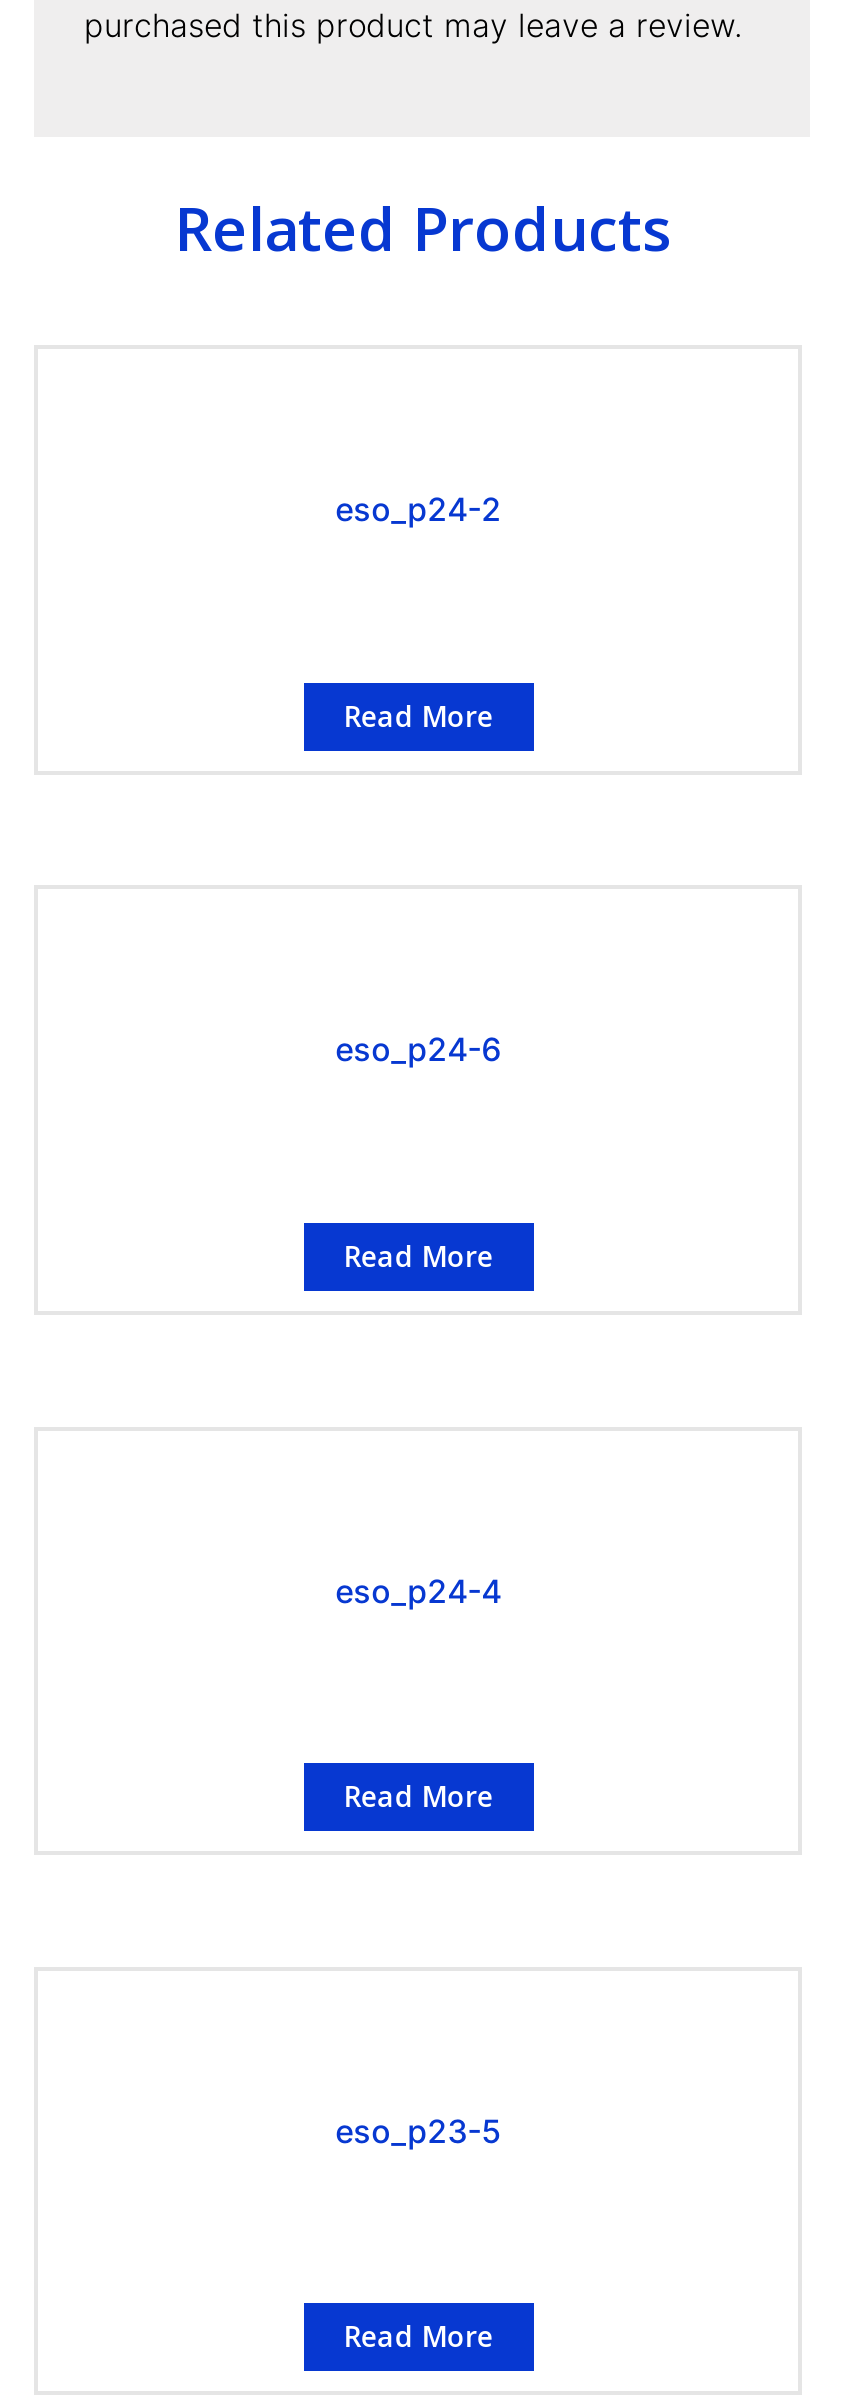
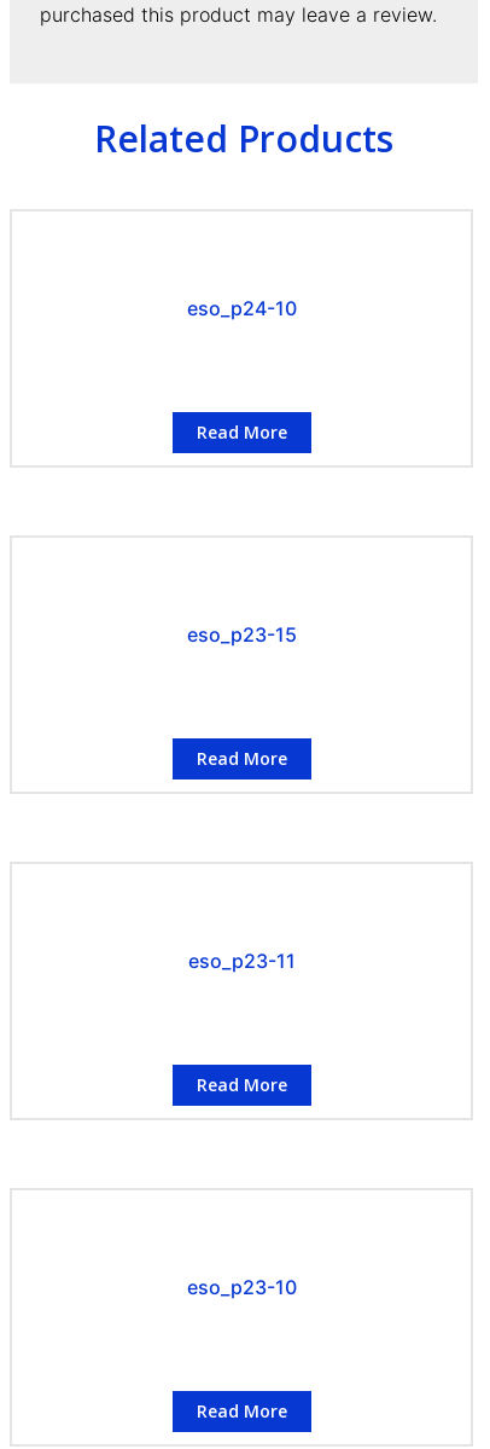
[335,489,501,529] eso_p24-2 -> [187,296,296,320] eso_p24-10
[335,1030,501,1070] eso_p24-6 -> [187,622,296,646] eso_p23-15
[335,1570,501,1610] eso_p24-4 -> [188,949,295,973] eso_p23-11
[335,2110,501,2150] eso_p23-5 -> [187,1275,296,1299] eso_p23-10

